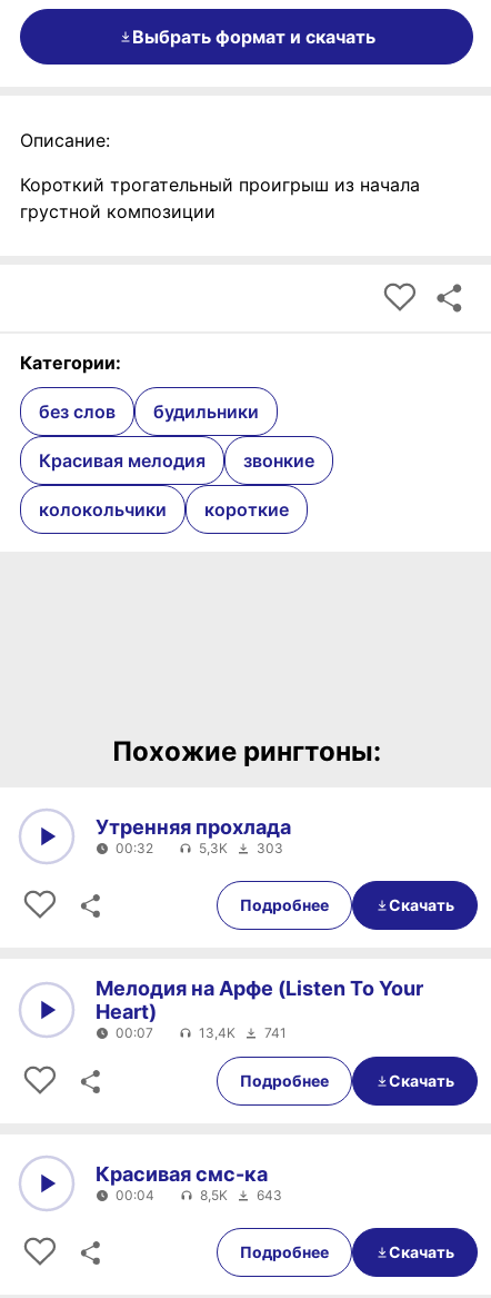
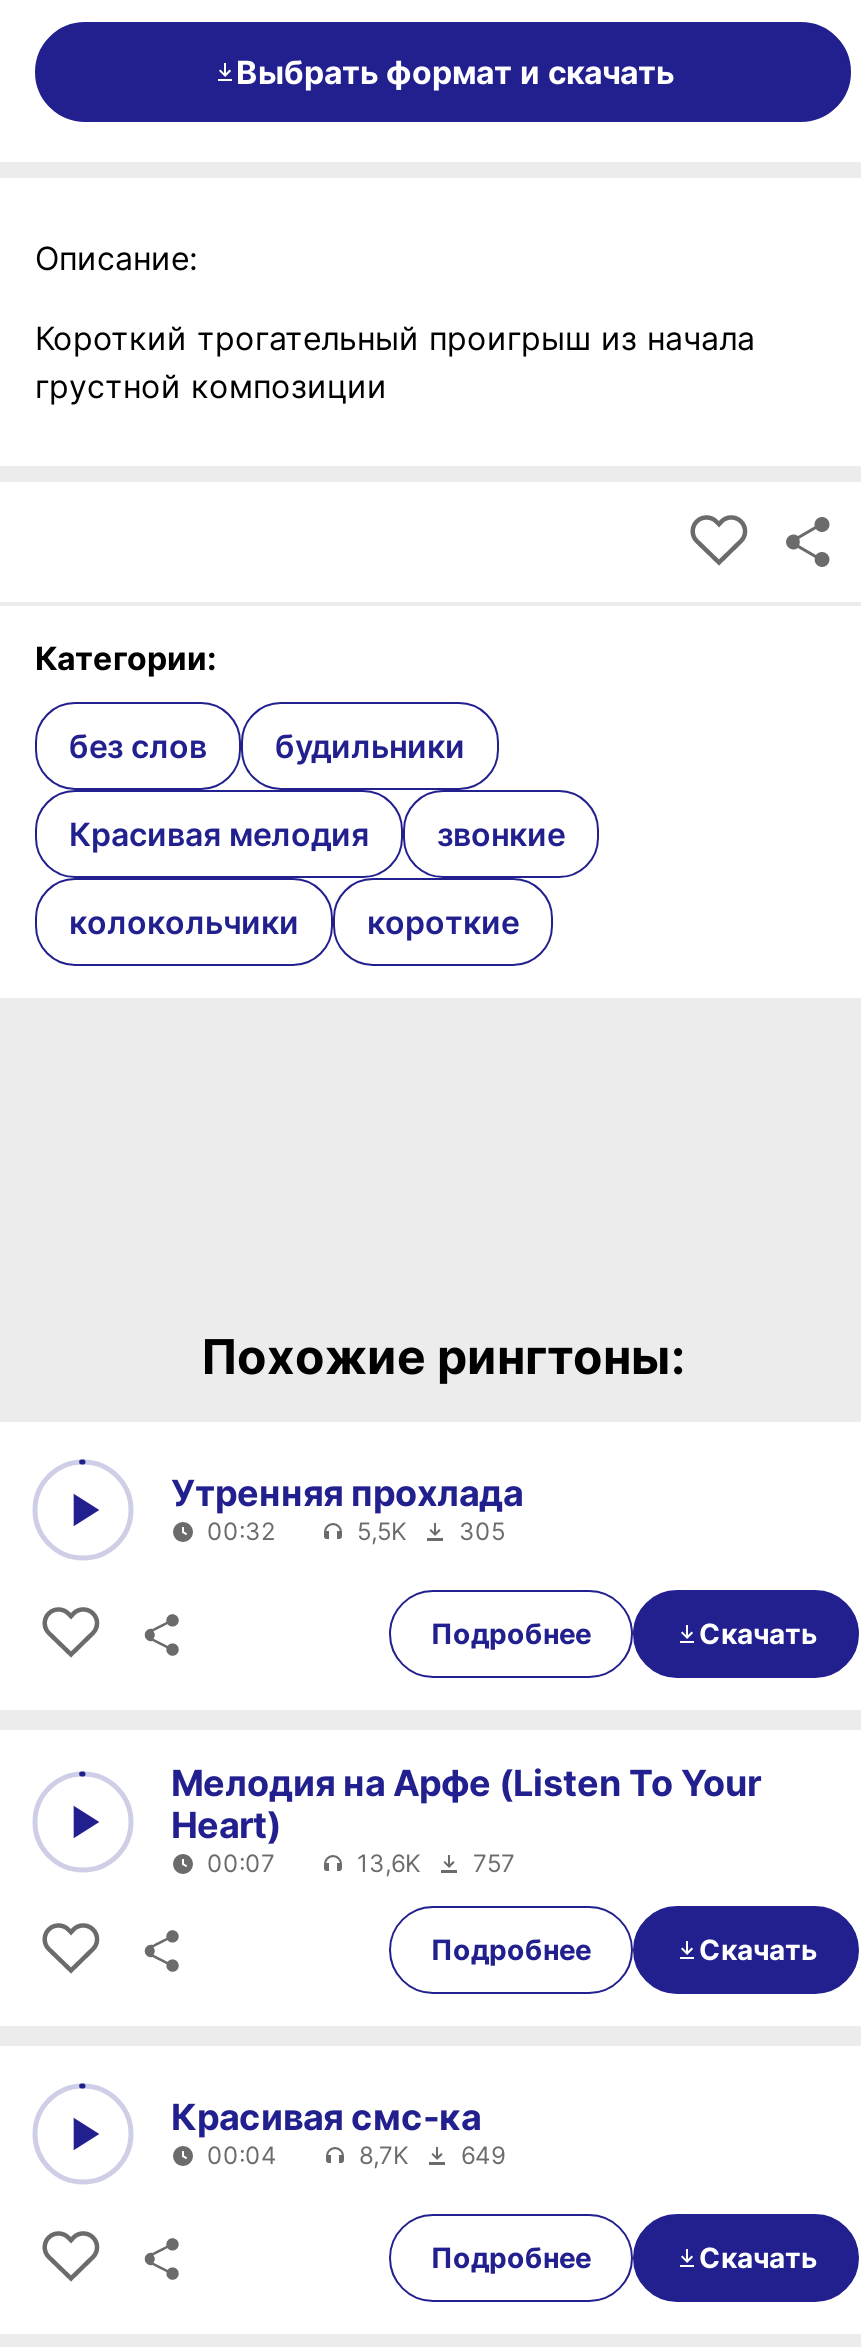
[199,839,283,856] 5,3K | 303 -> [357,1515,505,1545] 5,5K | 305
[199,1024,287,1041] 13,4K | 741 -> [357,1848,515,1878] 13,6K | 757
[200,1186,282,1203] 8,5K | 643 -> [359,2139,505,2169] 8,7K | 649

